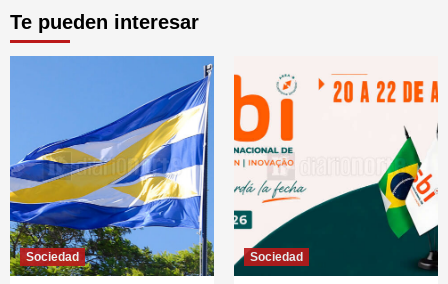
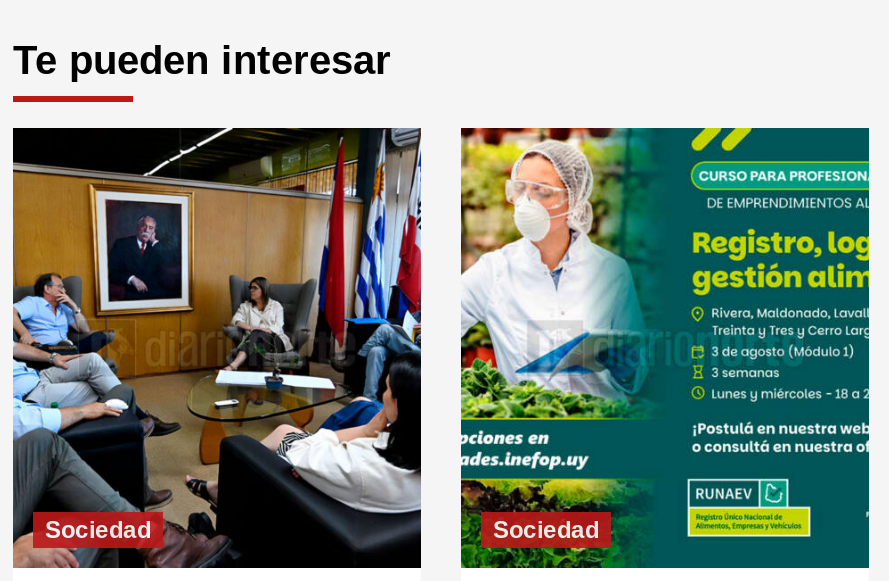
[9,55,215,277] [image] -> [11,126,423,570] [image]
[233,56,439,276] [image] -> [459,126,871,568] [image]

